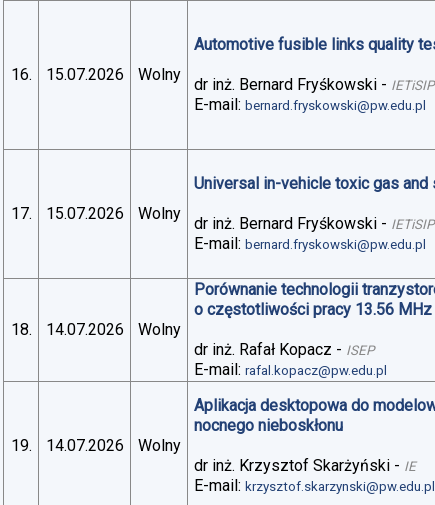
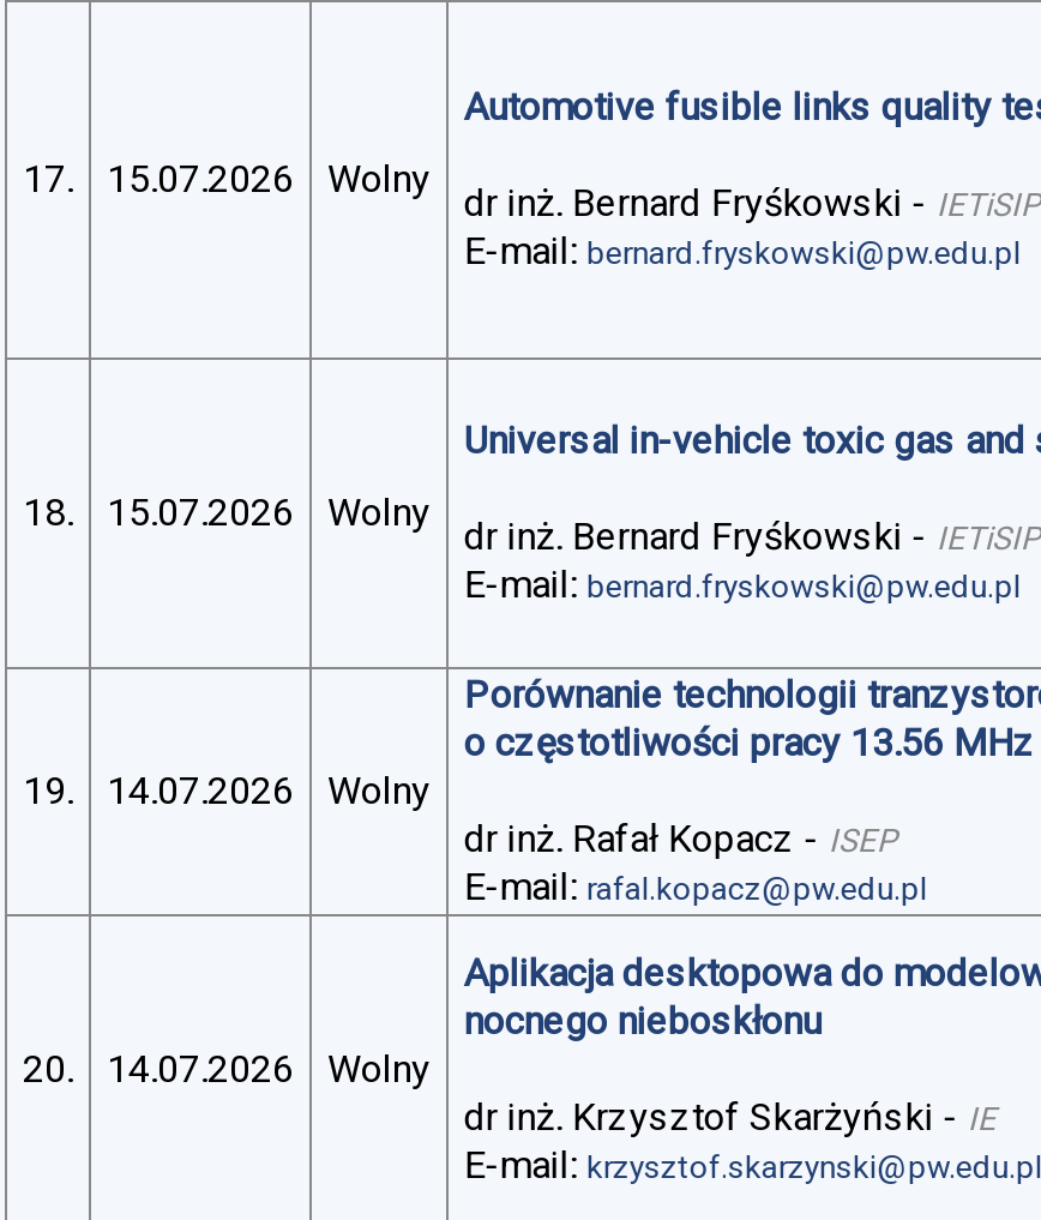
[10,65,180,84] 16. 15.07.2026 Wolny -> [23,155,431,201] 17. 15.07.2026 Wolny
[10,204,180,223] 17. 15.07.2026 Wolny -> [23,488,431,534] 18. 15.07.2026 Wolny
[10,320,180,339] 18. 14.07.2026 Wolny -> [23,767,431,812] 19. 14.07.2026 Wolny
[10,436,180,455] 19. 14.07.2026 Wolny -> [23,1045,431,1091] 20. 14.07.2026 Wolny

